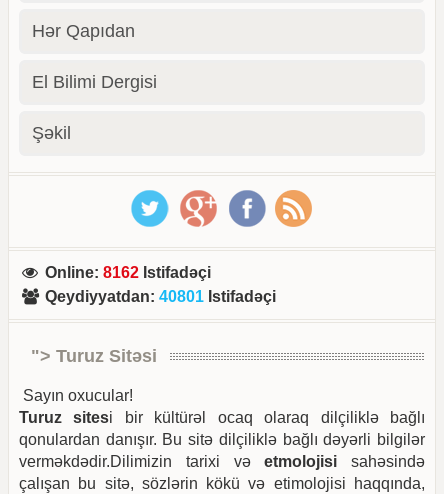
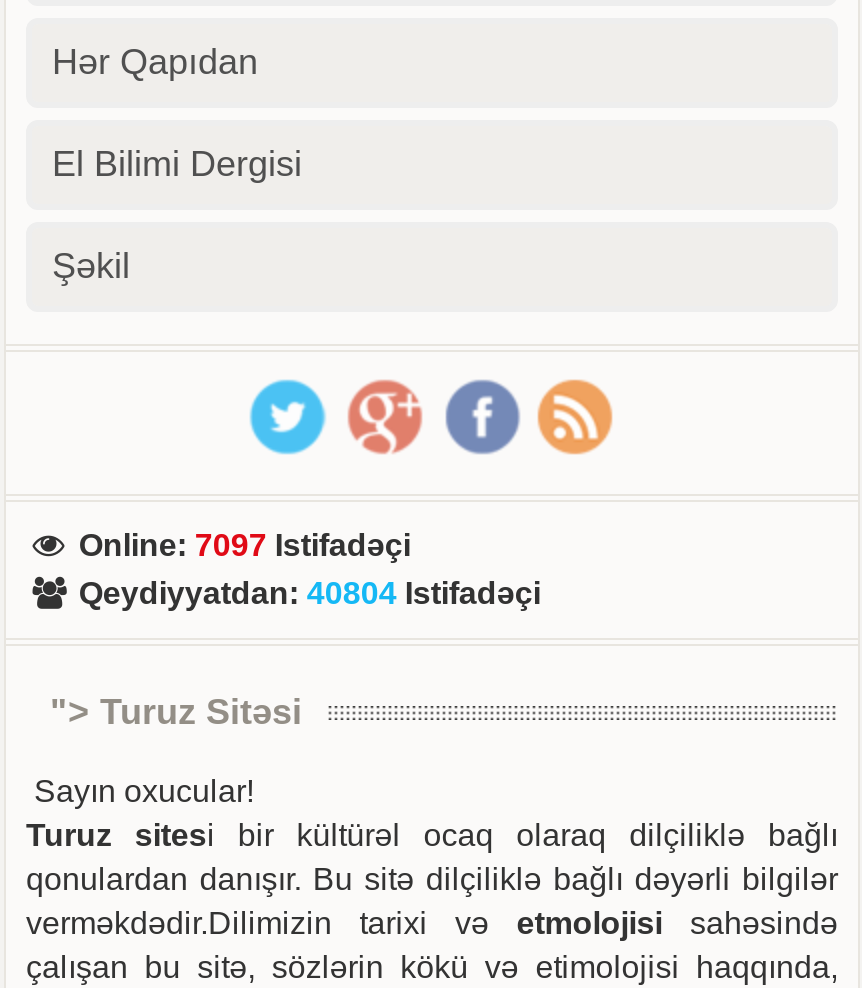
[45,264,211,281] Online: 8162 Istifadəçi -> [79,528,411,562] Online: 7097 Istifadəçi
[45,288,276,305] Qeydiyyatdan: 40801 Istifadəçi -> [79,576,541,610] Qeydiyyatdan: 40804 Istifadəçi

